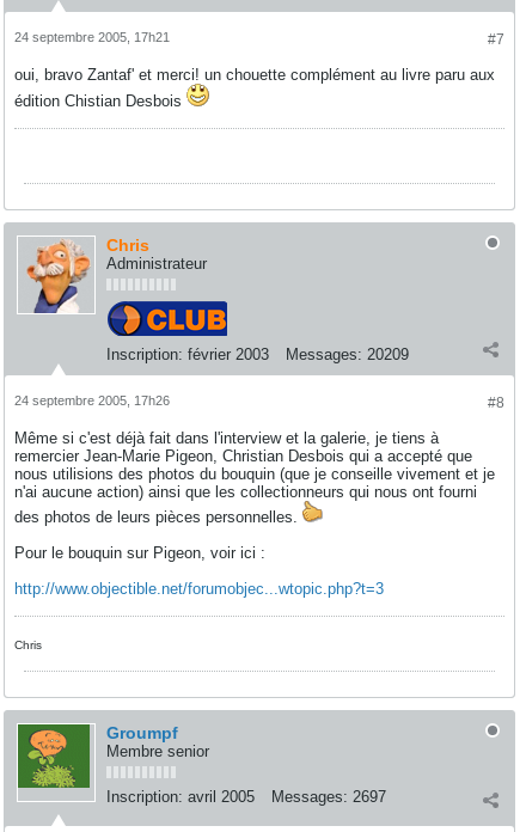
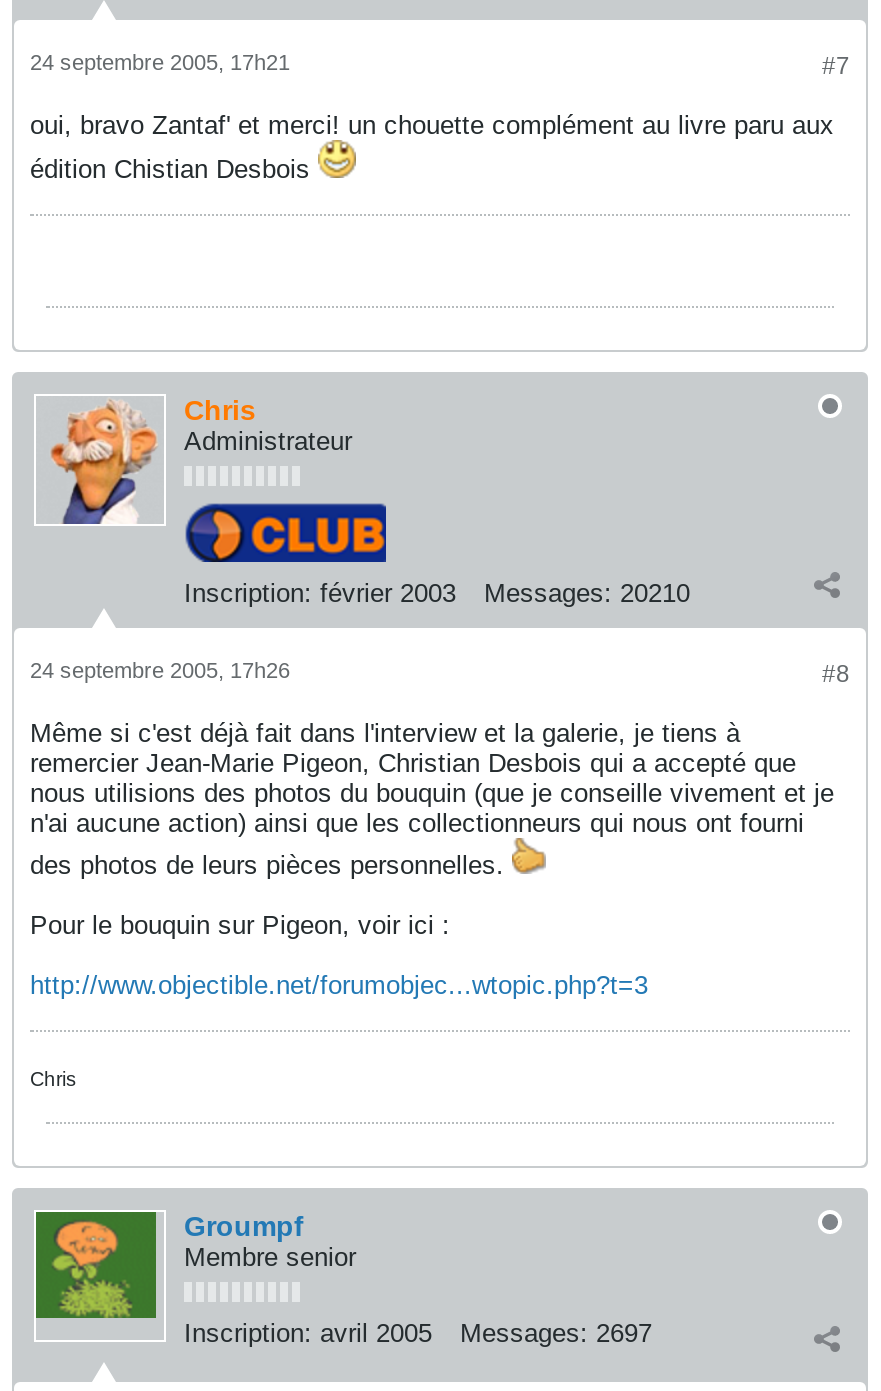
[106,345,409,363] Inscription: février 2003 Messages: 20209 -> [184,578,690,608] Inscription: février 2003 Messages: 20210

